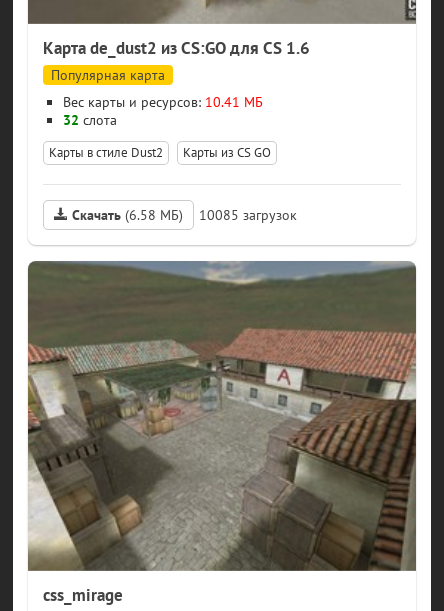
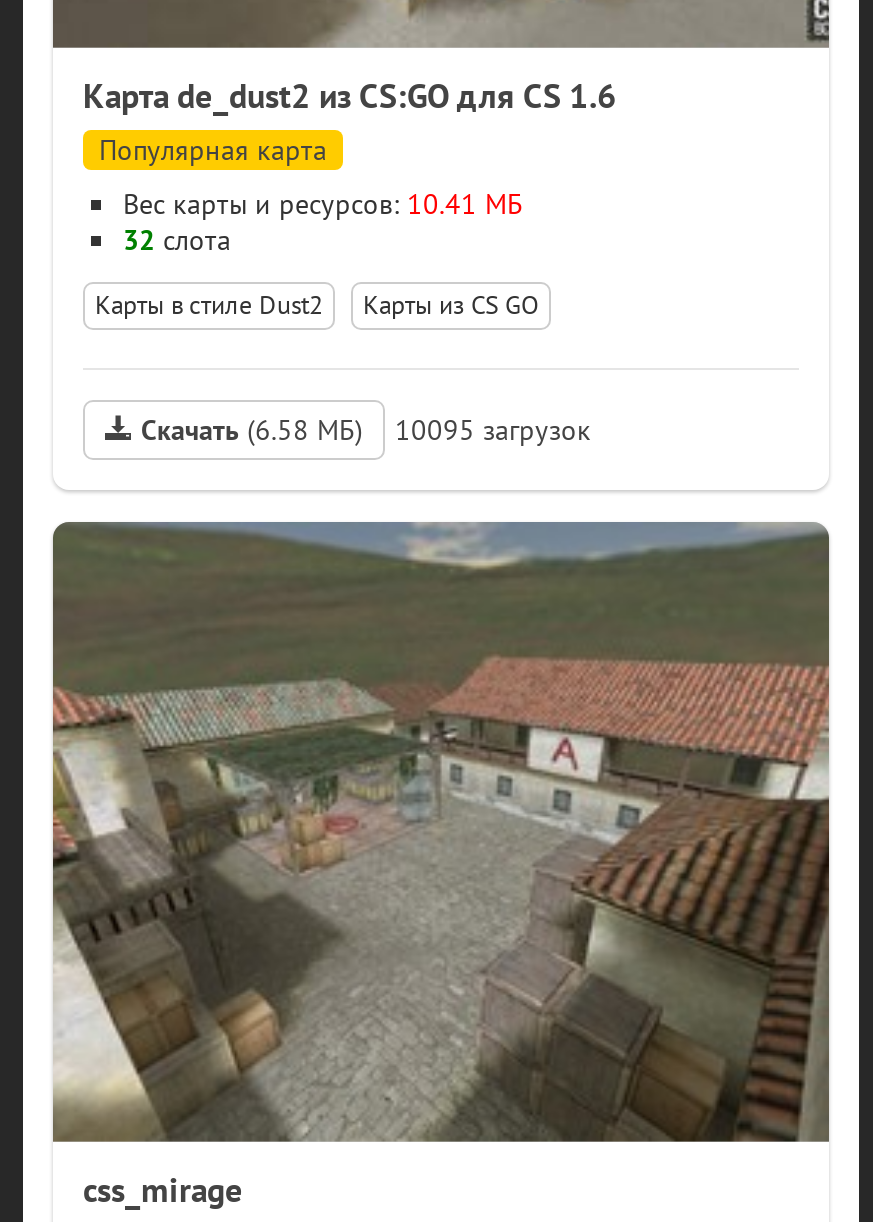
[72,206,243,224] Скачать (6.58 МБ) 10085 -> [141,411,483,447] Скачать (6.58 МБ) 10095

